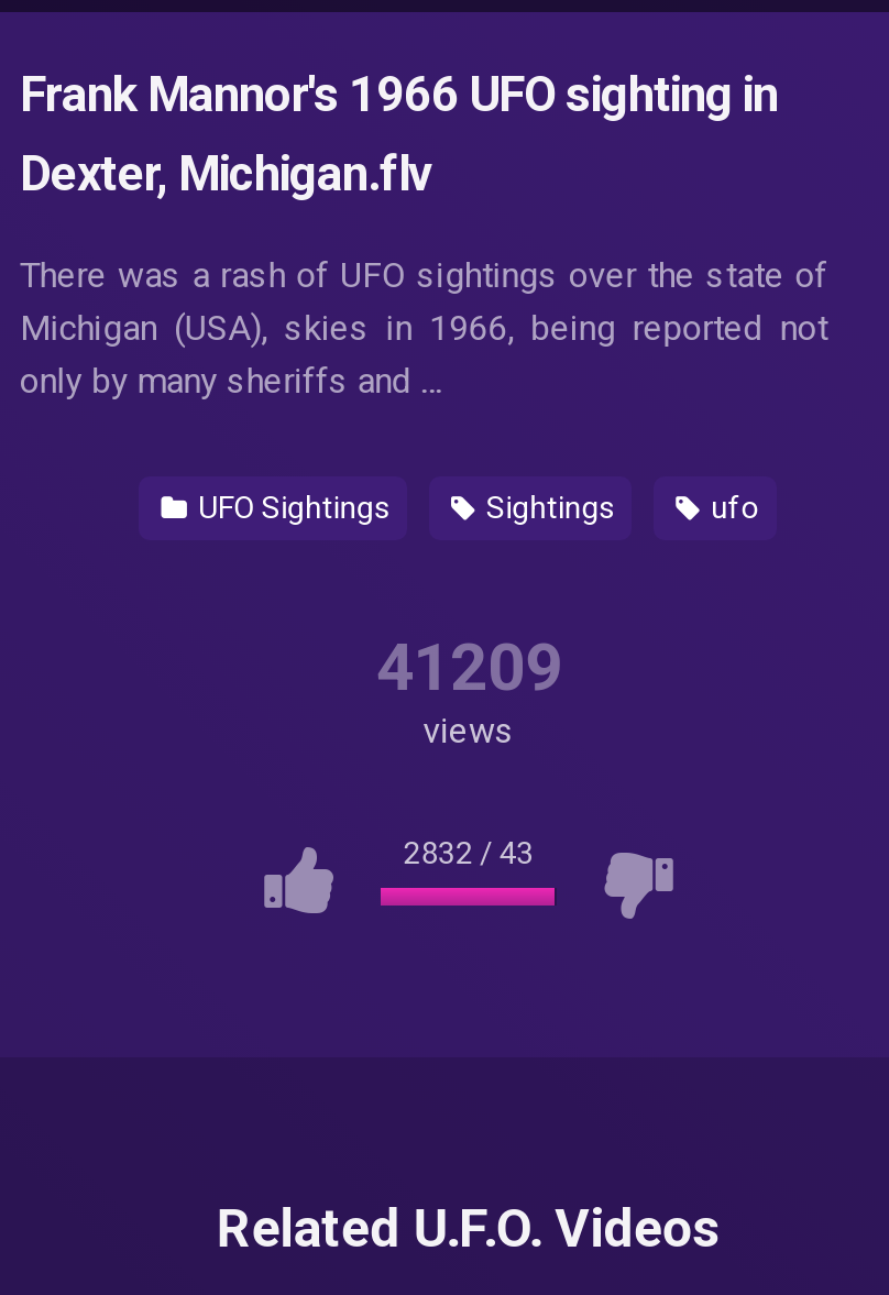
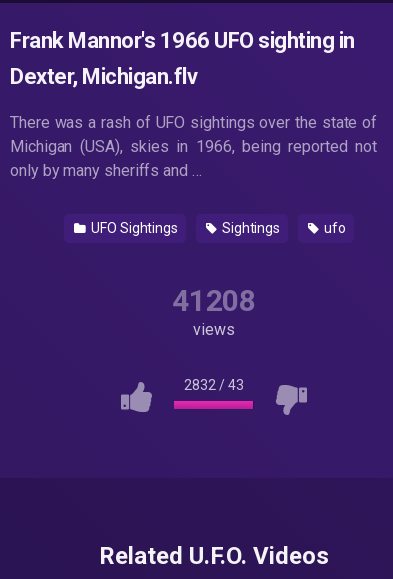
[376,628,562,705] 41209 -> [172,283,256,318] 41208

